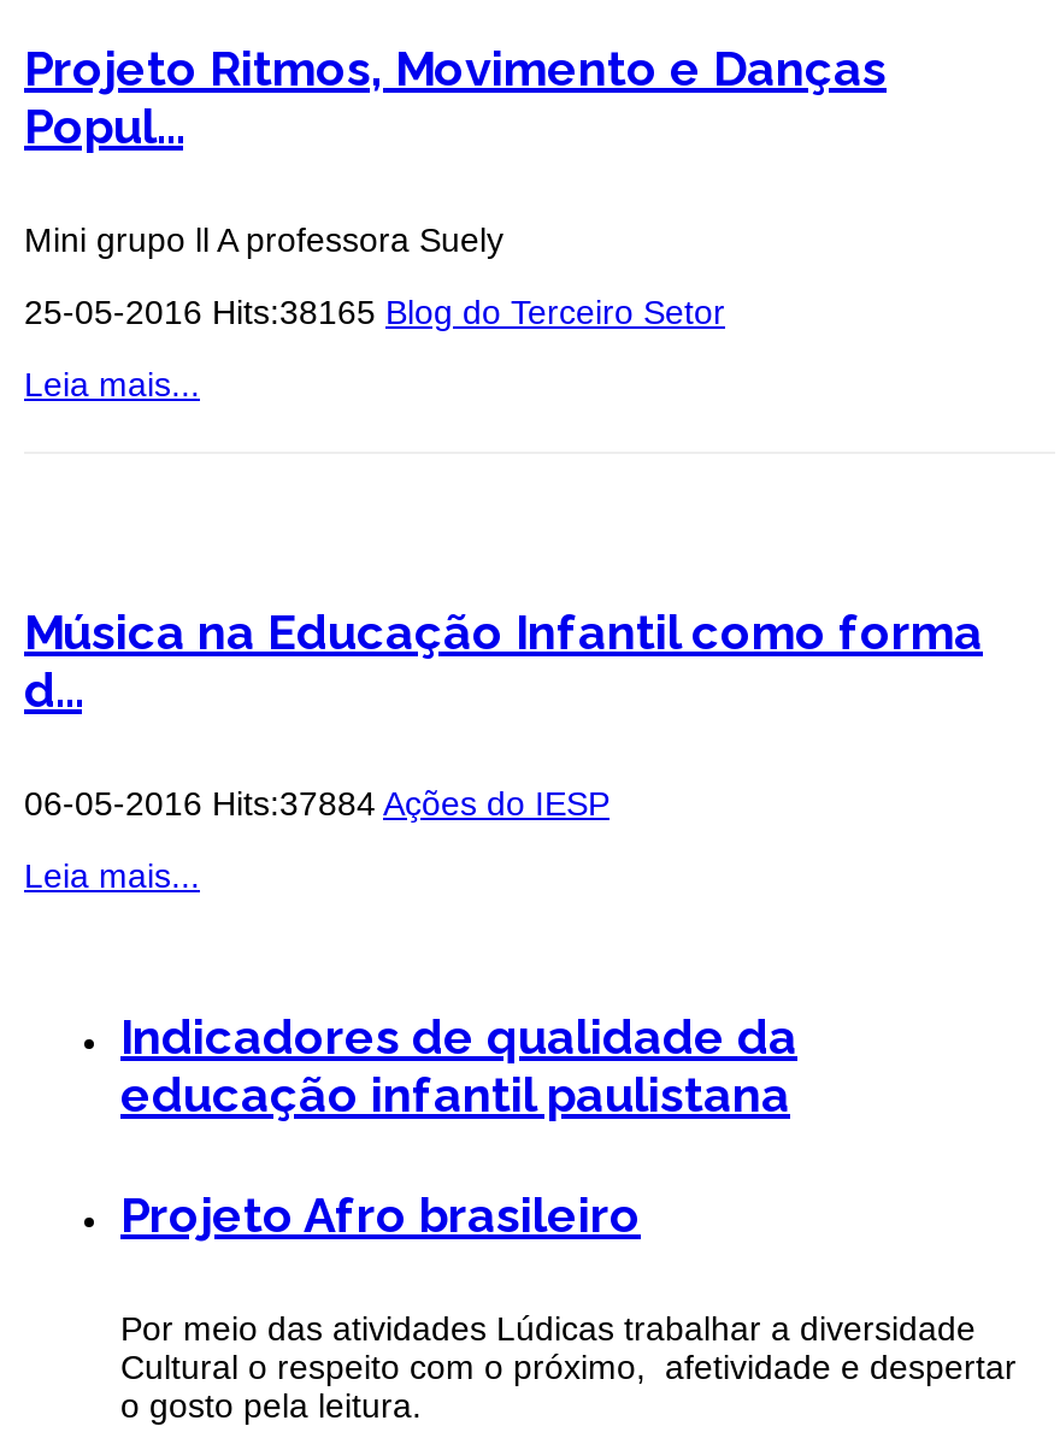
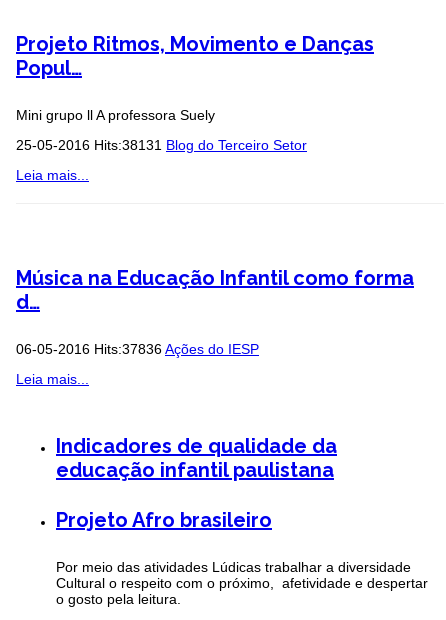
[24,292,725,331] 25-05-2016 Hits:38165 Blog do Terceiro Setor -> [16,137,307,153] 25-05-2016 Hits:38131 Blog do Terceiro Setor
[24,784,609,823] 06-05-2016 Hits:37884 Ações do IESP -> [16,341,259,357] 06-05-2016 Hits:37836 Ações do IESP

